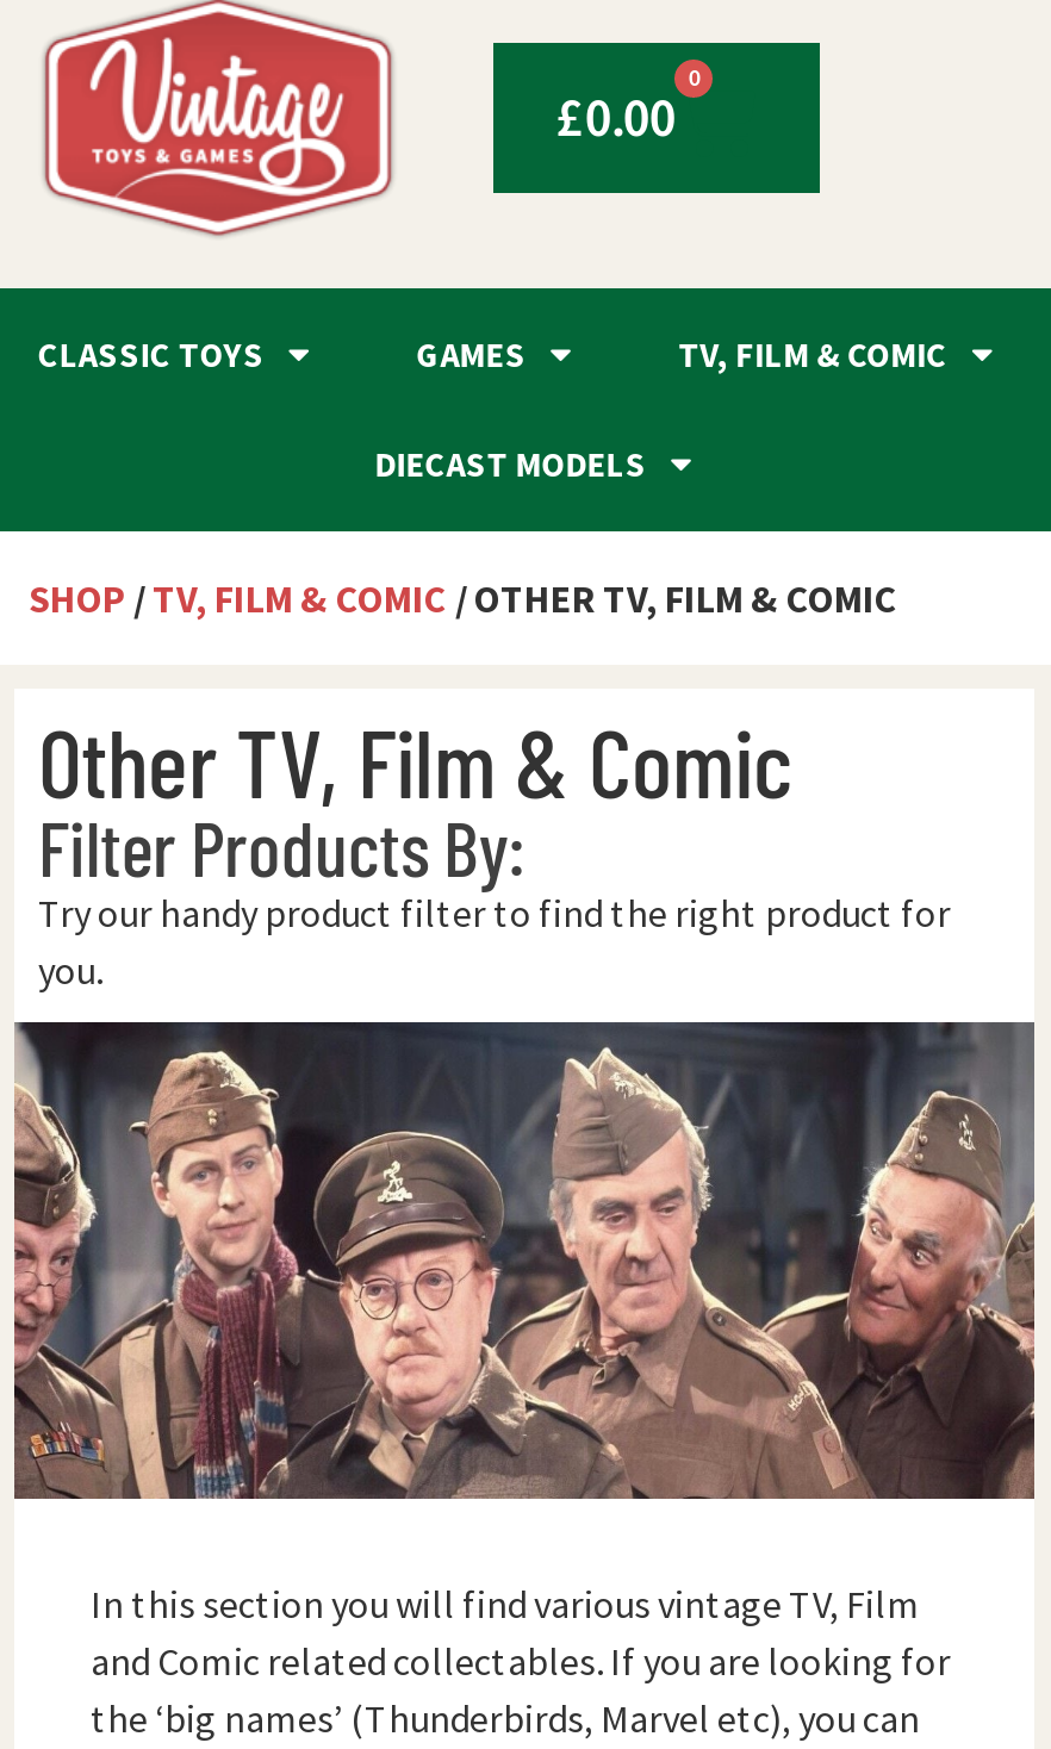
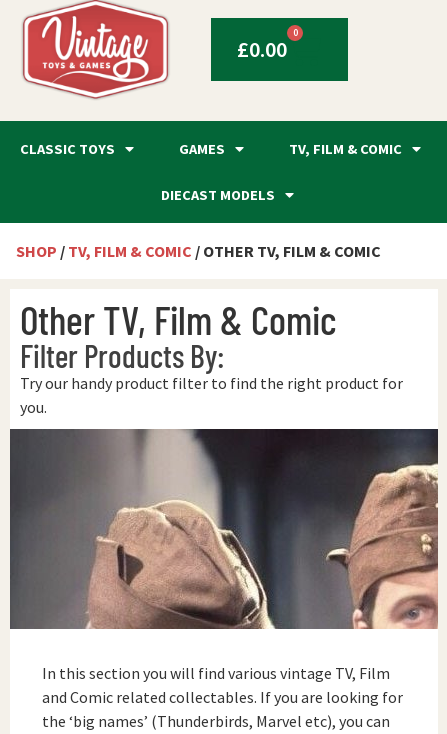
[14,1022,1037,1501] [image] -> [9,429,438,629] [image]

